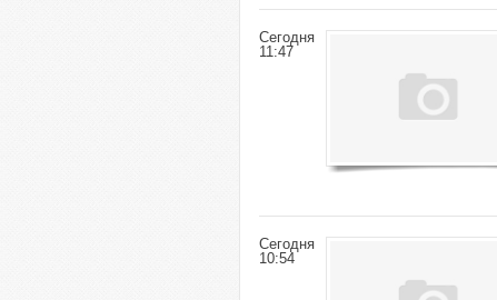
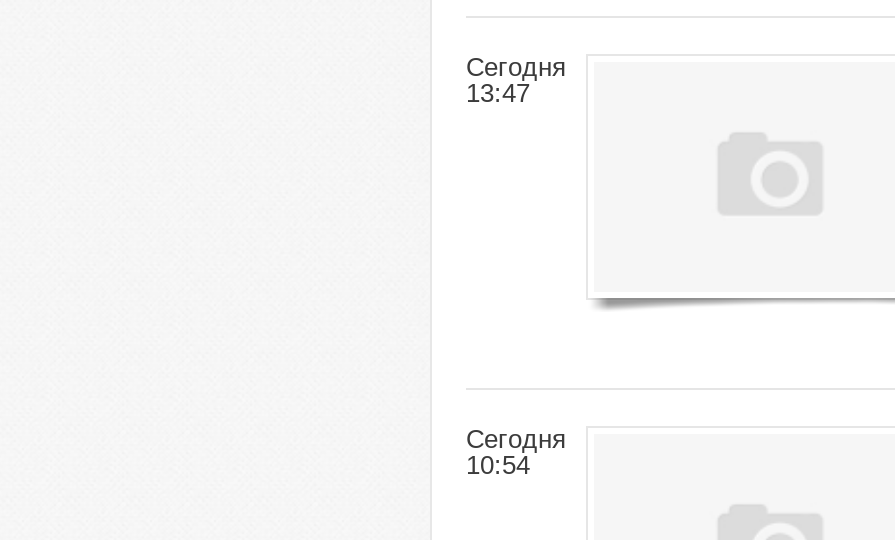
[259,43,294,60] 11:47 -> [466,78,530,108] 13:47

